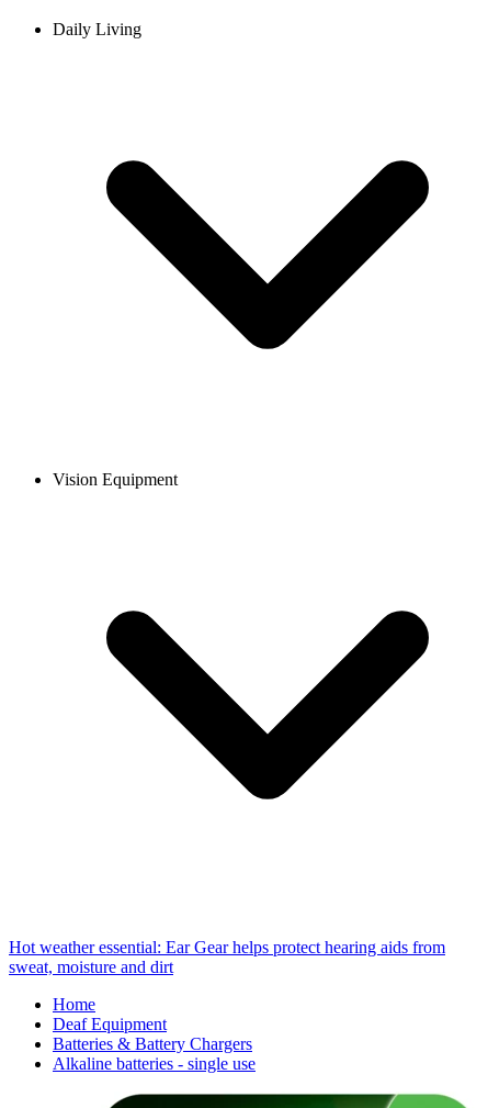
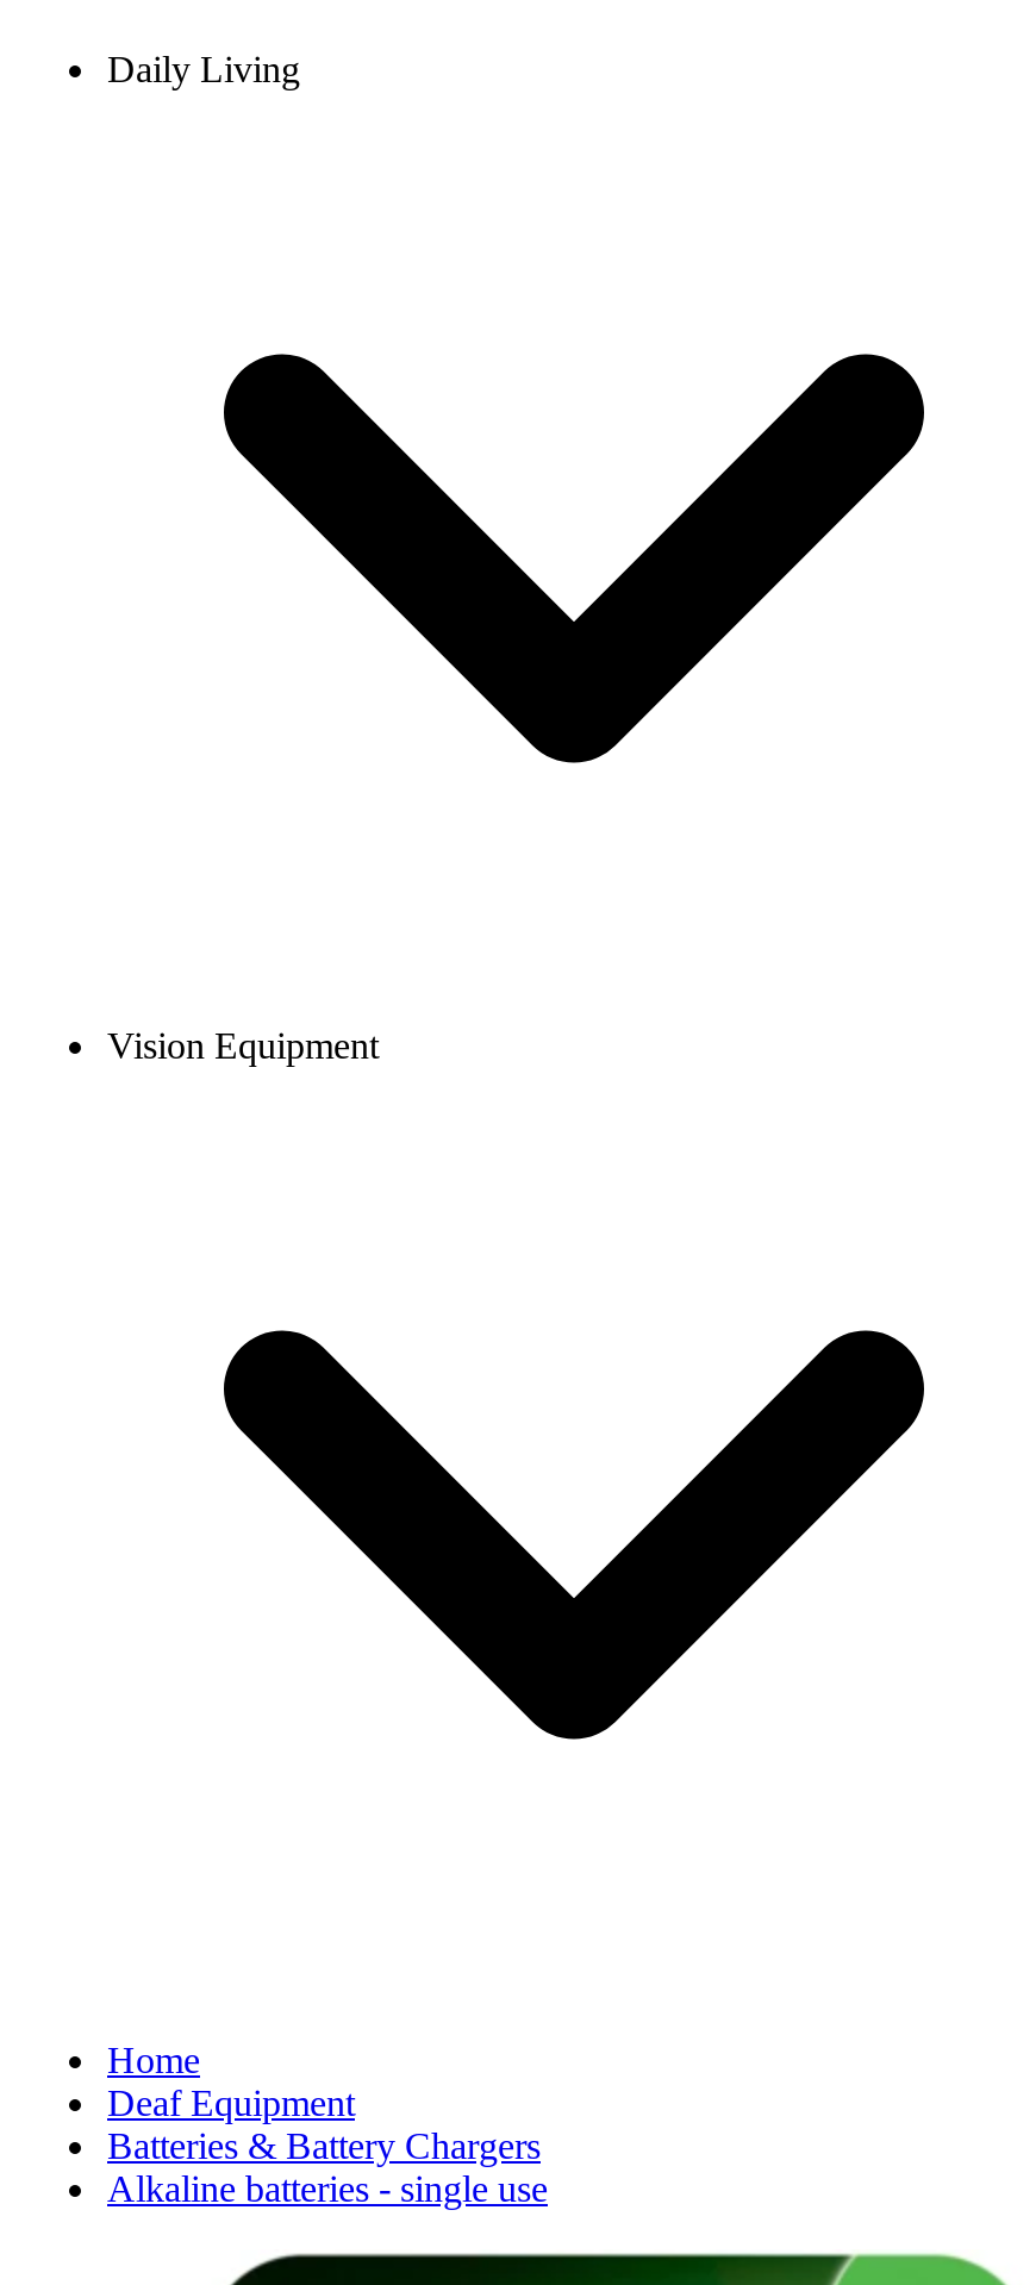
[9,938,445,977] Hot weather essential: Ear Gear helps protect hearing aids from | sweat, moisture and dirt -> none

